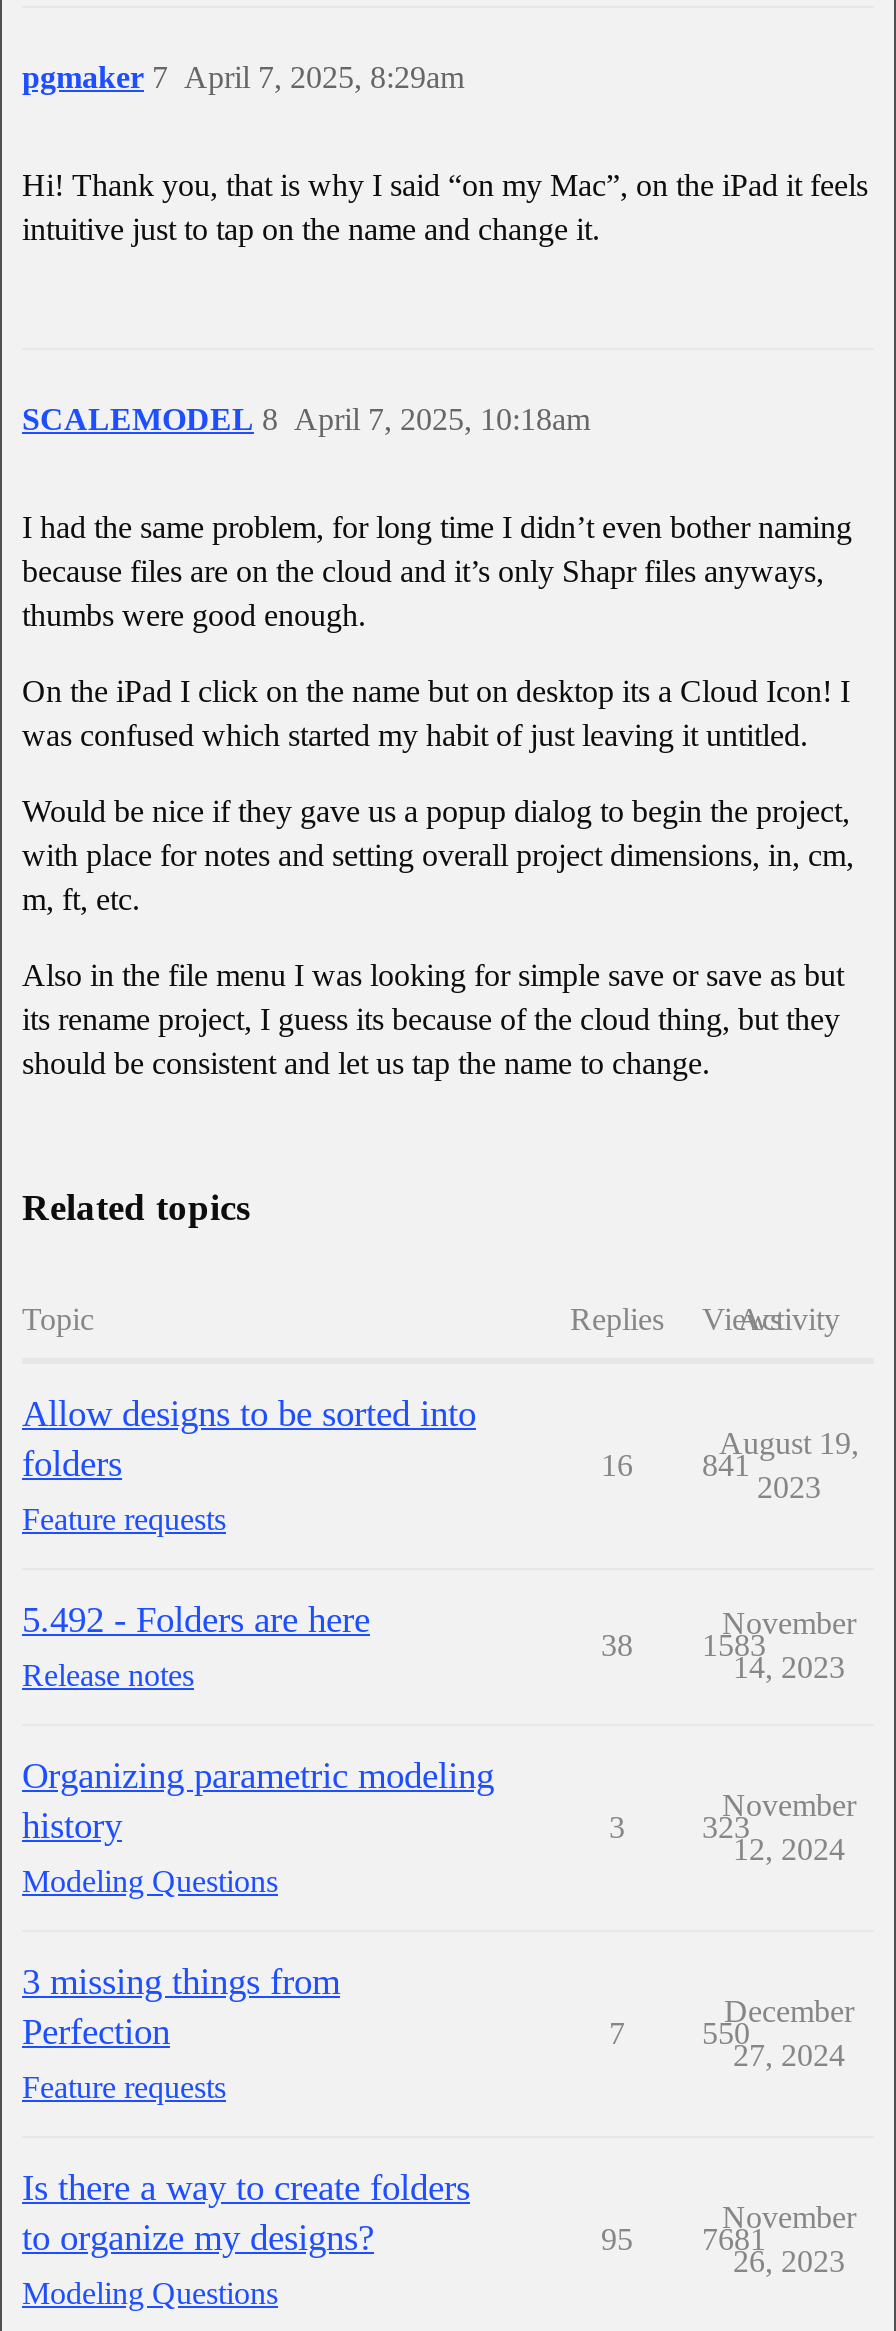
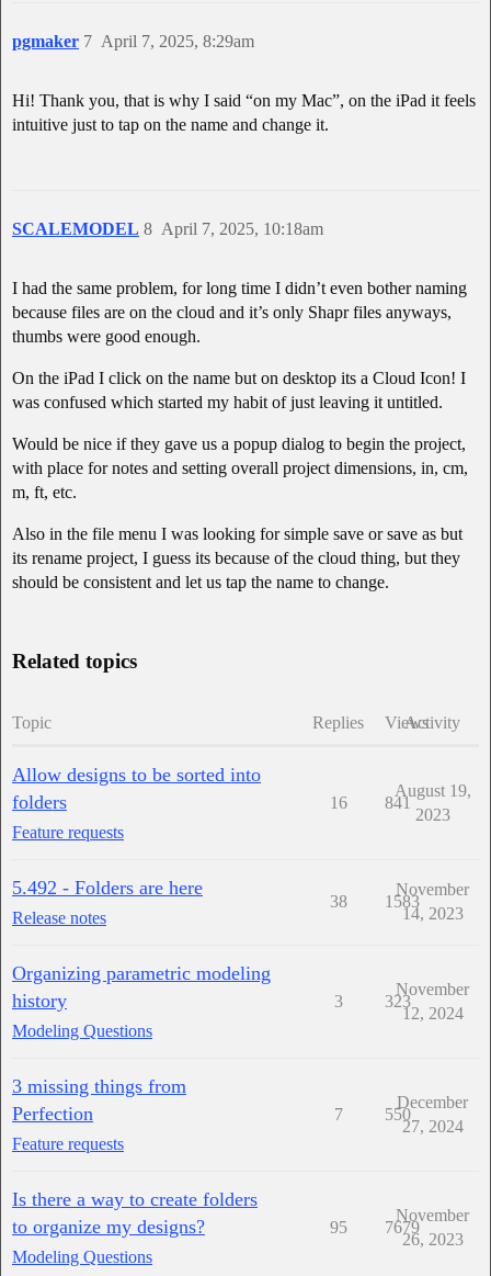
[702,2223,766,2257] 7681 -> [385,1218,420,1236] 7679

